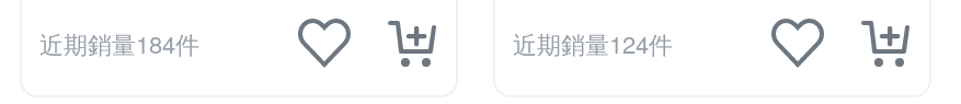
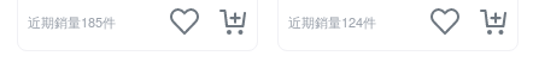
[39,26,199,61] 近期銷量184件 -> [28,12,116,31] 近期銷量185件

